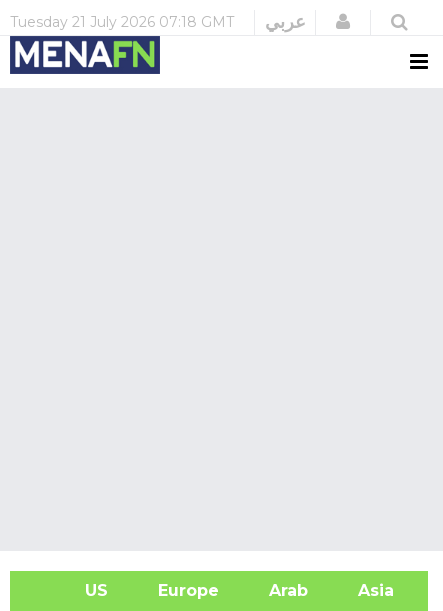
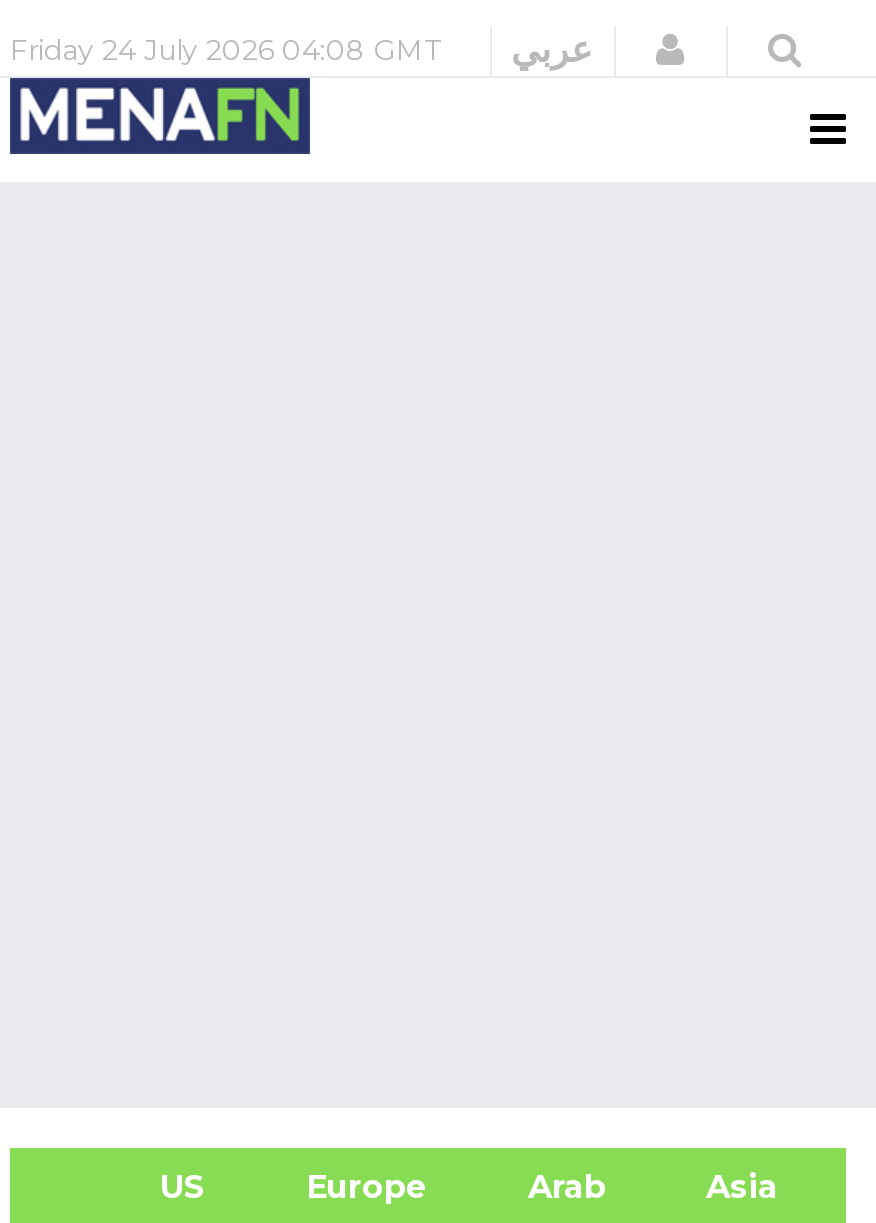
[10,13,234,31] Tuesday 21 July 2026 07:18 GMT -> [10,32,440,68] Friday 24 July 2026 04:08 GMT

